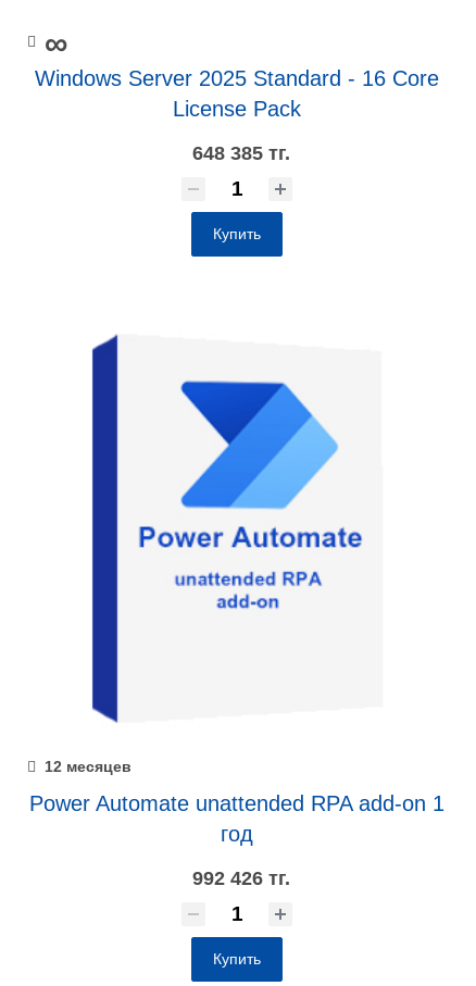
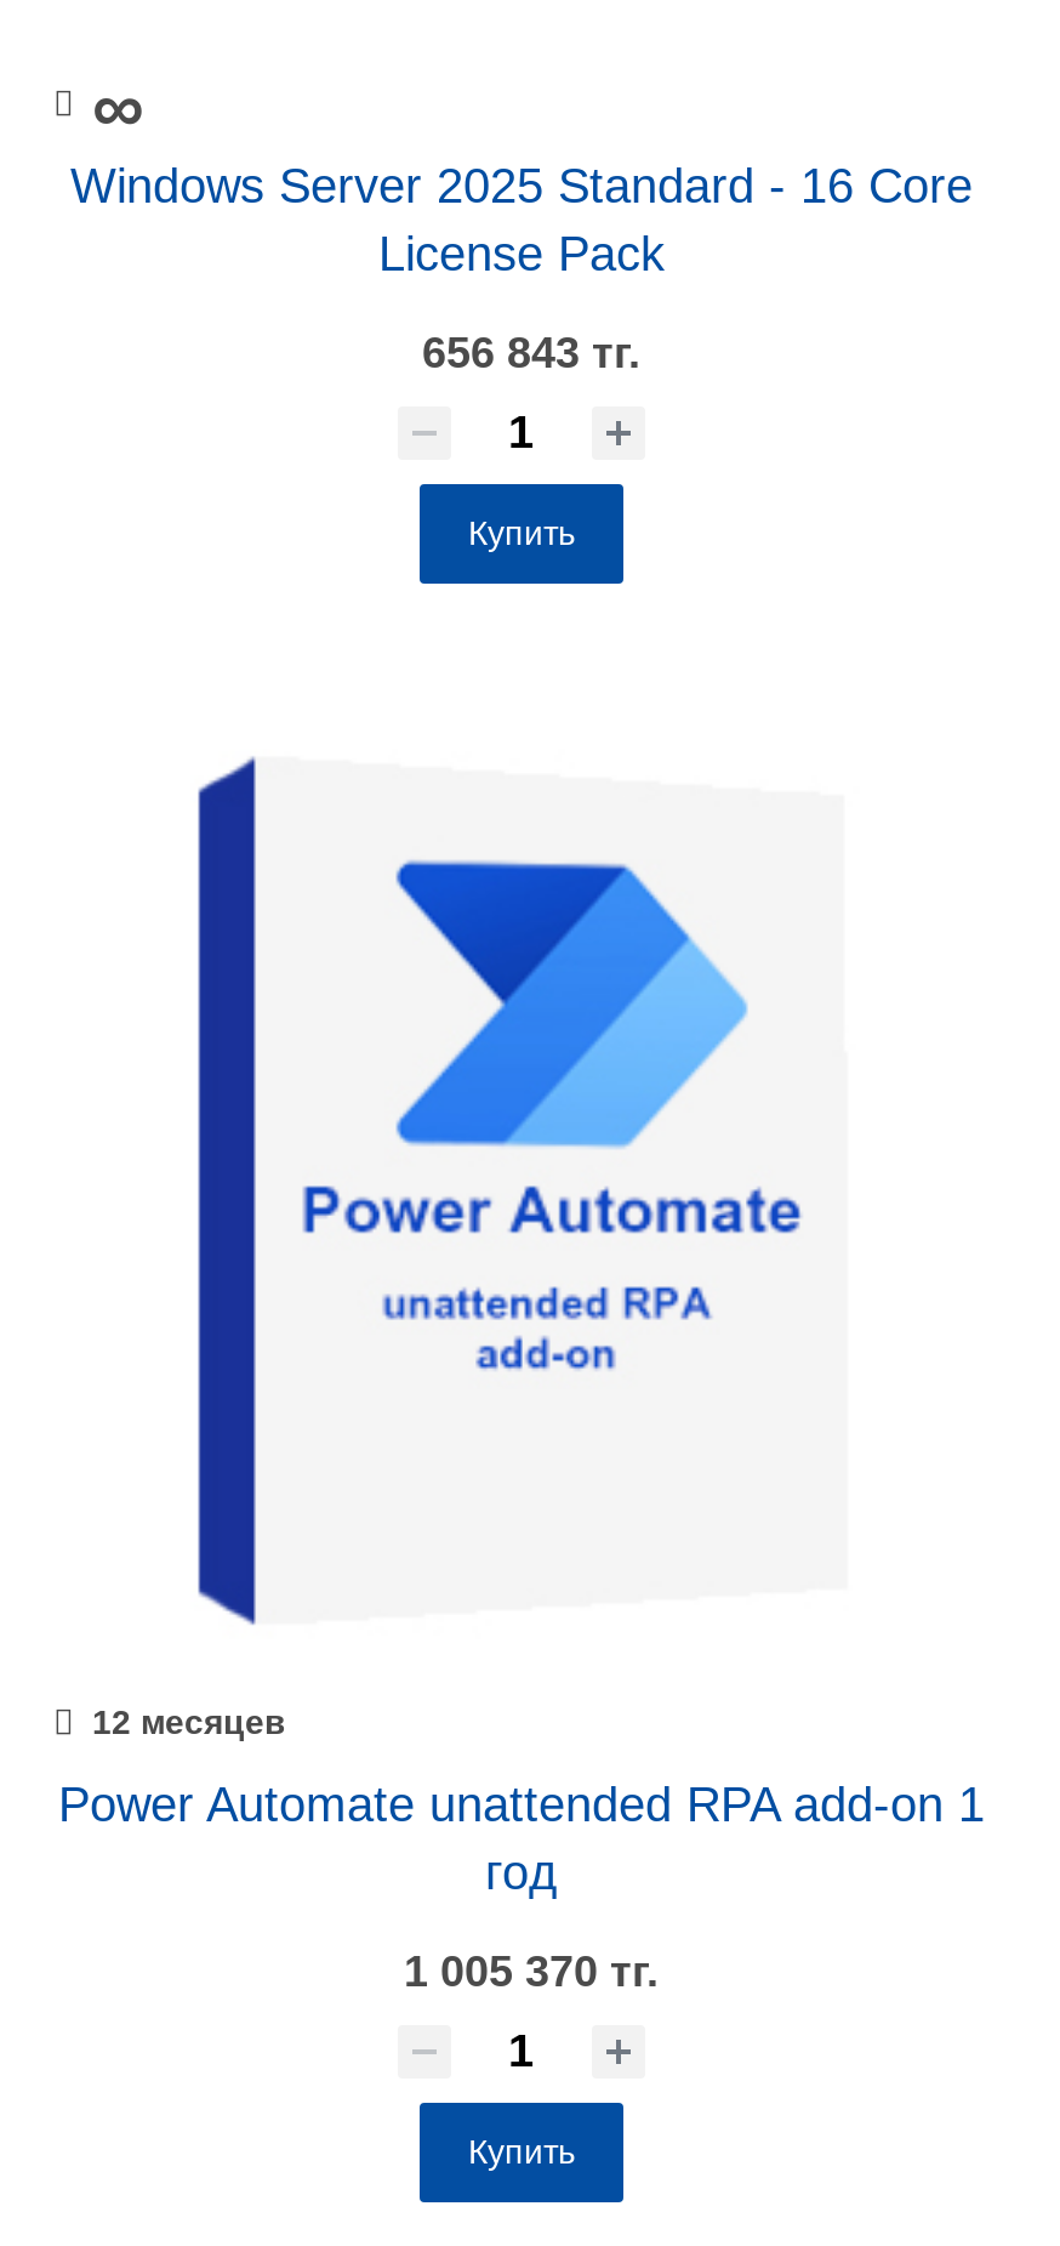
[192,143,290,164] 648 385 тг. -> [422,330,640,378] 656 843 тг.
[192,868,290,890] 992 426 тг. -> [404,1948,659,1997] 1 005 370 тг.

